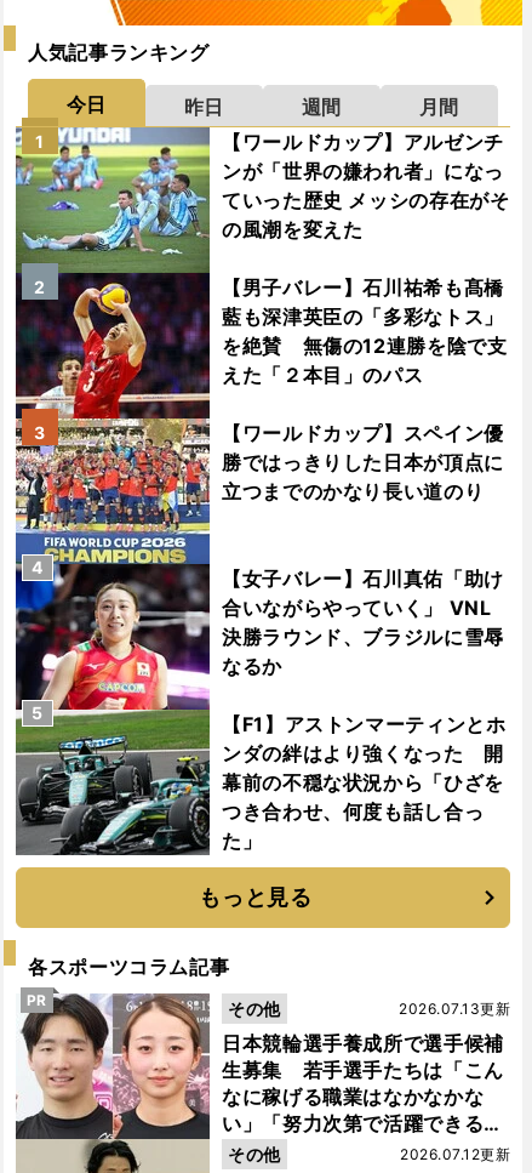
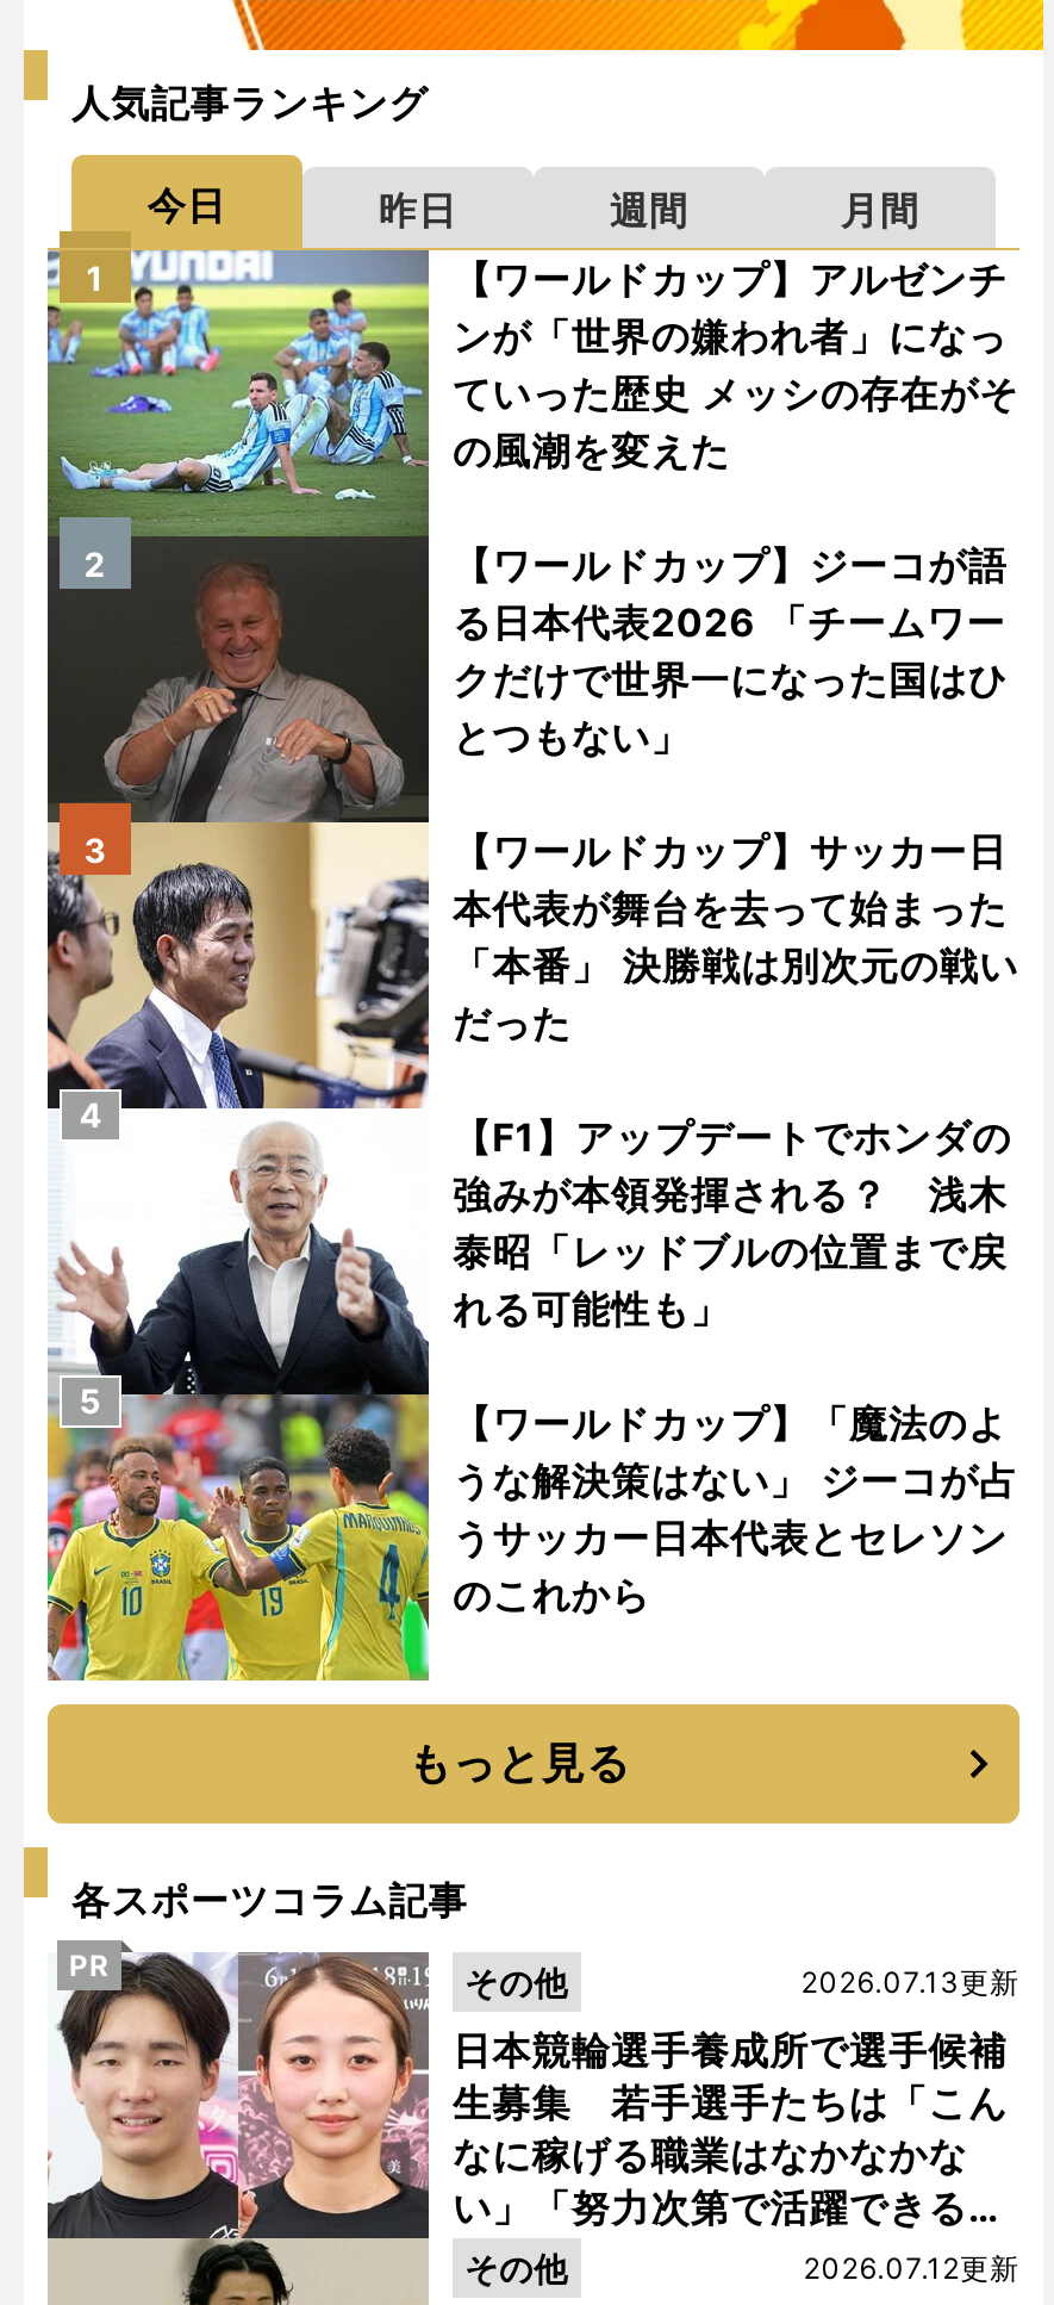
[15,274,507,856] [image] | 【男子バレー】石川祐希も髙橋 | 藍も深津英臣の「多彩なトス」 | を絶賛 無傷の12連勝を陰で支 | えた「２本目」のパス -> [45,541,1008,1683] [image] | 【ワールドカップ】ジーコが語 | る日本代表2026 「チームワー | クだけで世界一になった国はひ | とつもない」
[222,421,504,503] 【ワールドカップ】スペイン優 | 勝ではっきりした日本が頂点に | 立つまでのかなり長い道のり -> [453,827,1019,1046] 【ワールドカップ】サッカー日 | 本代表が舞台を去って始まった | 「本番」 決勝戦は別次元の戦い | だった
[222,566,504,678] 【女子バレー】石川真佑「助け | 合いながらやっていく」 VNL | 決勝ラウンド、ブラジルに雪辱 | なるか -> [453,1113,1011,1332] 【F1】アップデートでホンダの | 強みが本領発揮される？ 浅木 | 泰昭「レッドブルの位置まで戻 | れる可能性も」
[222,712,506,853] 【F1】アストンマーティンとホ | ンダの絆はより強くなった 開 | 幕前の不穏な状況から「ひざを | つき合わせ、何度も話し合っ | た」 -> [453,1399,1019,1619] 【ワールドカップ】「魔法のよ | うな解決策はない」 ジーコが占 | うサッカー日本代表とセレソン | のこれから

